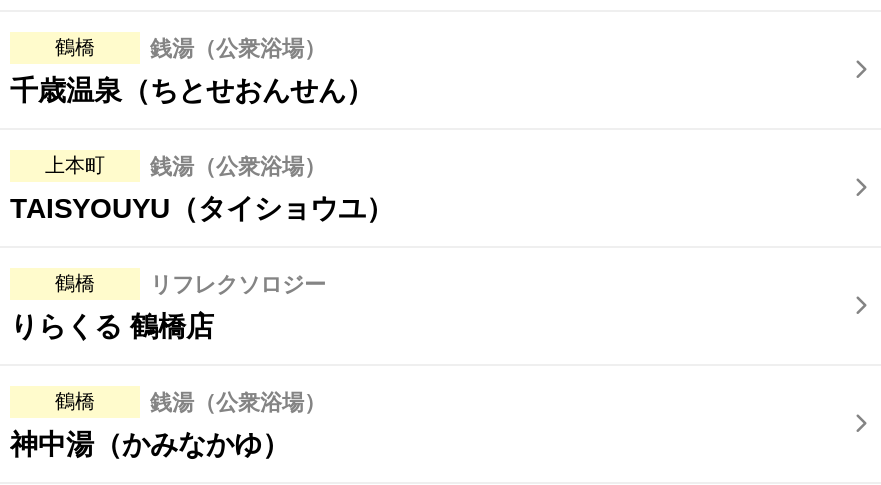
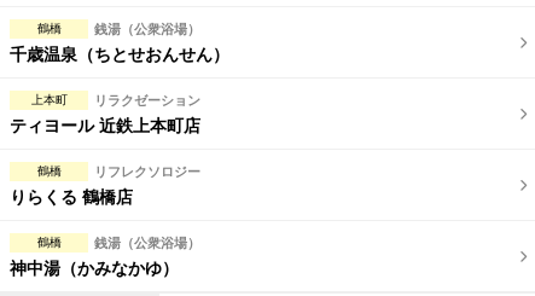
[10,154,394,224] 銭湯（公衆浴場） | TAISYOUYU（タイショウユ） -> [10,93,200,135] リラクゼーション | ティヨール 近鉄上本町店

